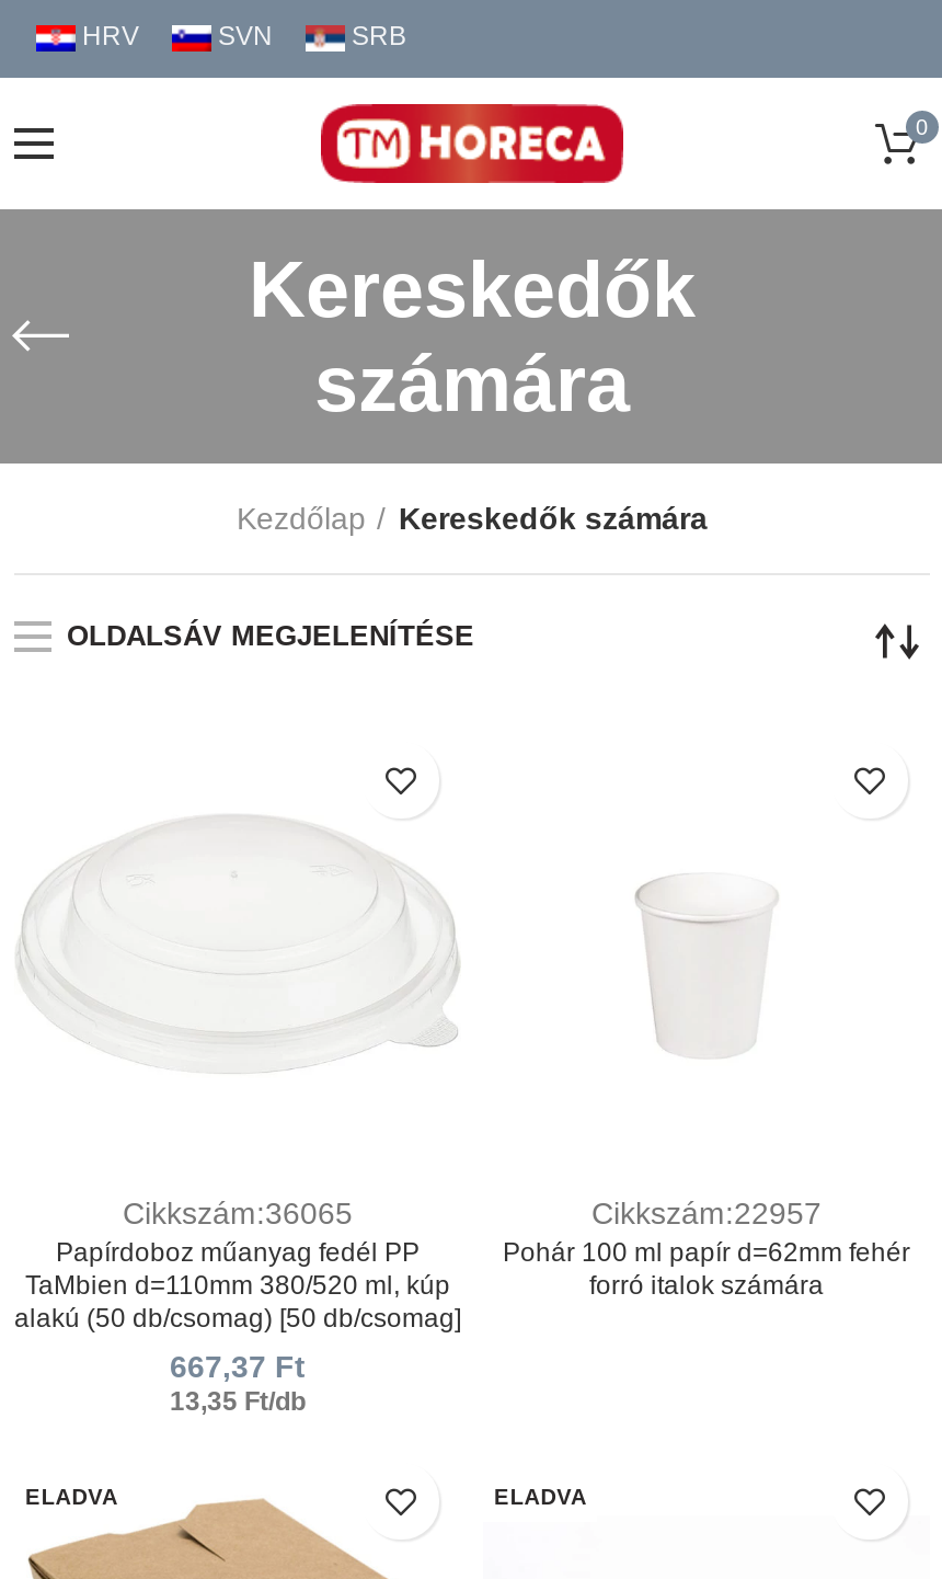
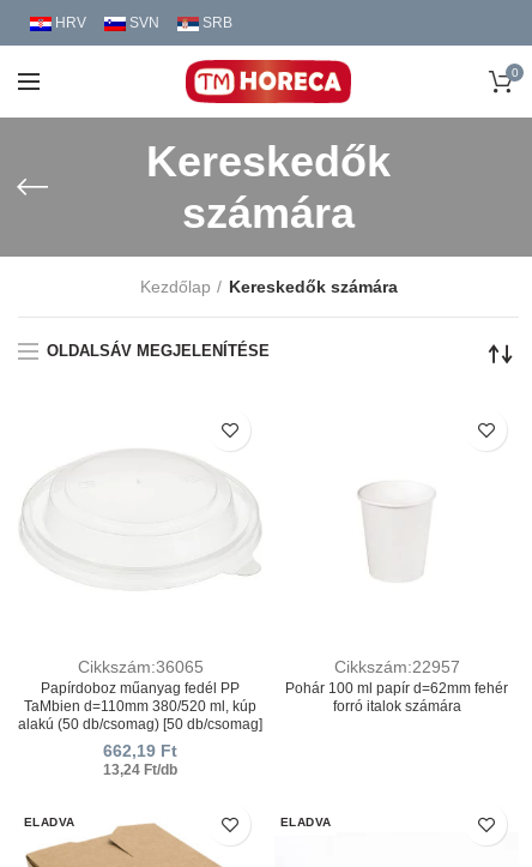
[170,1349,306,1384] 667,37 Ft -> [103,741,177,760] 662,19 Ft
[170,1386,306,1417] 13,35 Ft/db -> [103,761,177,778] 13,24 Ft/db

